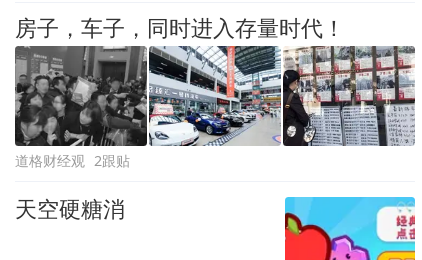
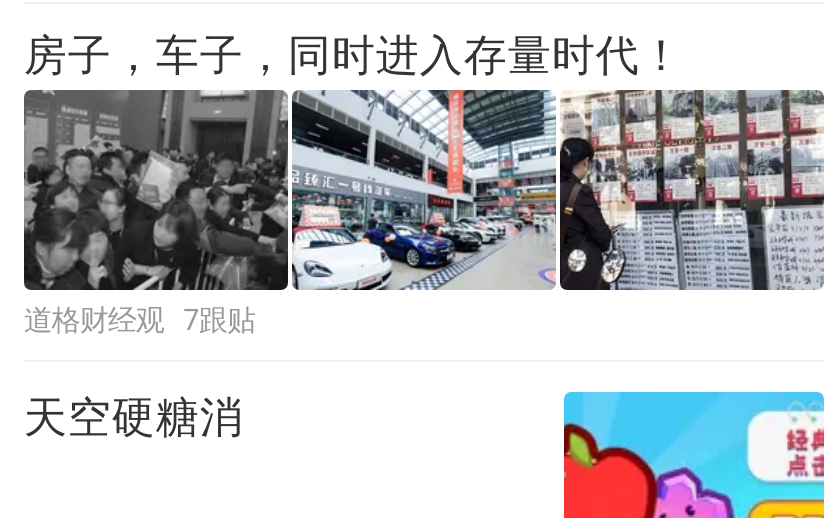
[15,151,130,170] 道格财经观 2跟贴 -> [24,300,255,338] 道格财经观 7跟贴

